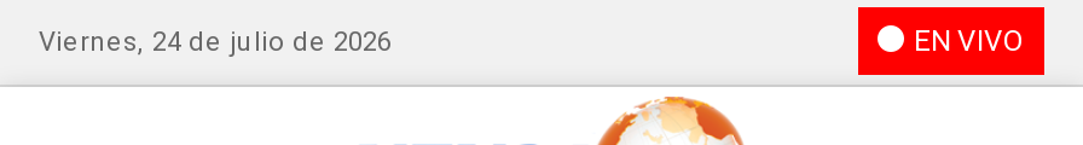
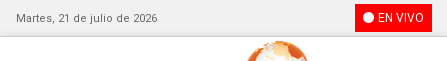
[39,25,392,57] Viernes, 24 de julio de 2026 -> [16,11,157,24] Martes, 21 de julio de 2026

